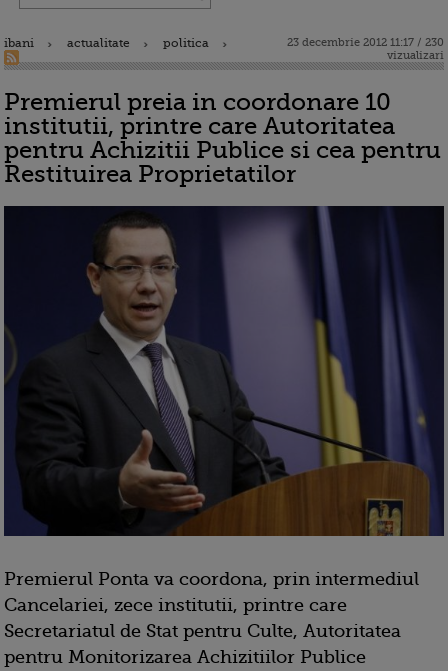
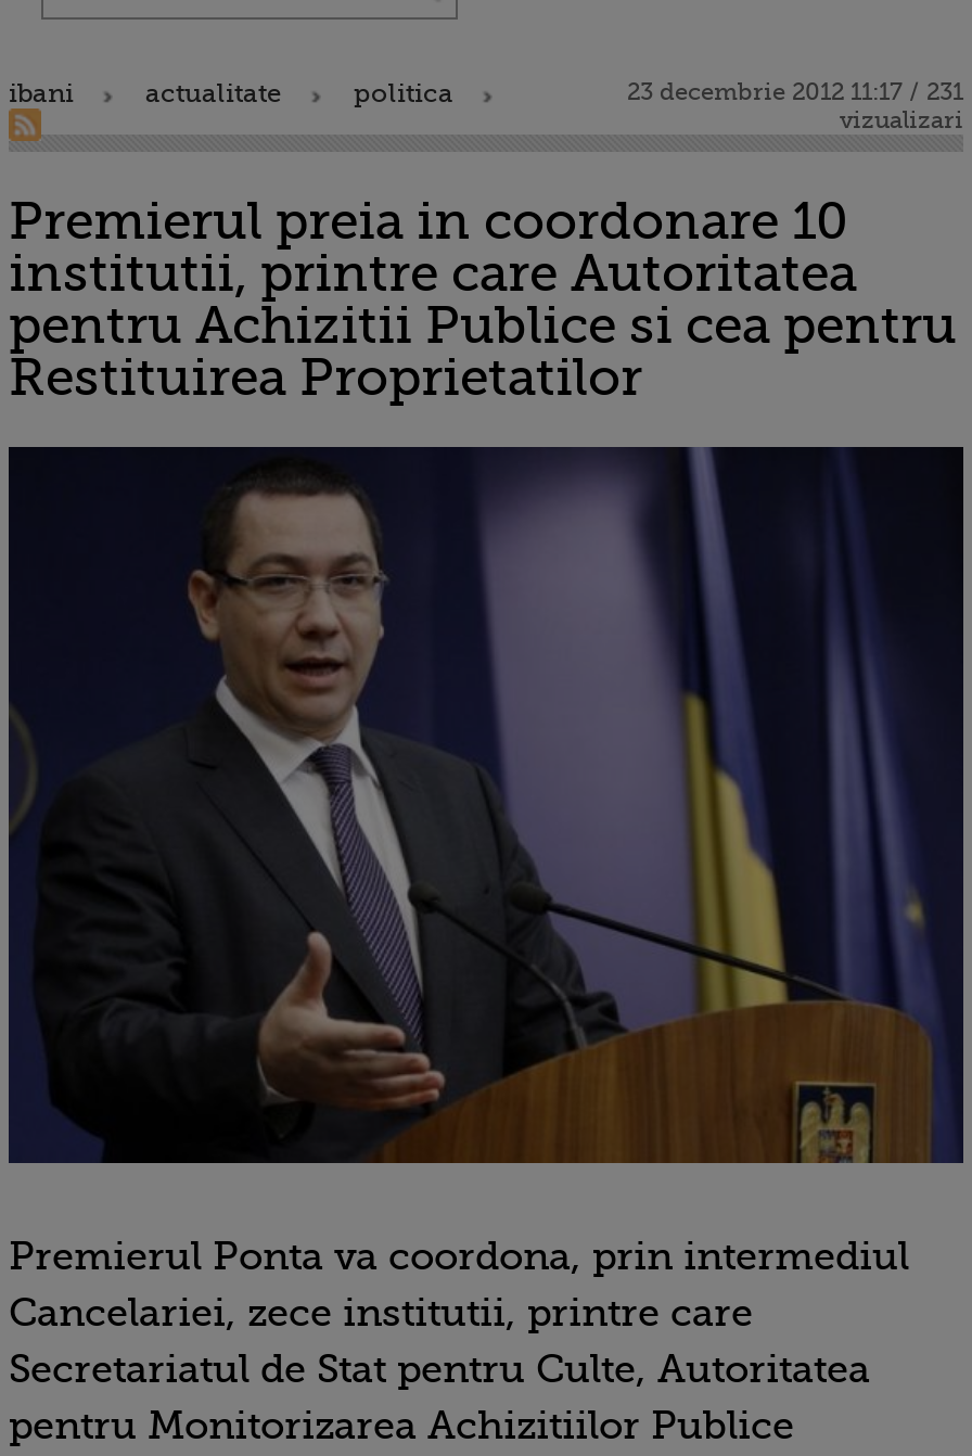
[287,36,444,49] 23 decembrie 2012 11:17 / 230 -> [627,78,963,106] 23 decembrie 2012 11:17 / 231

